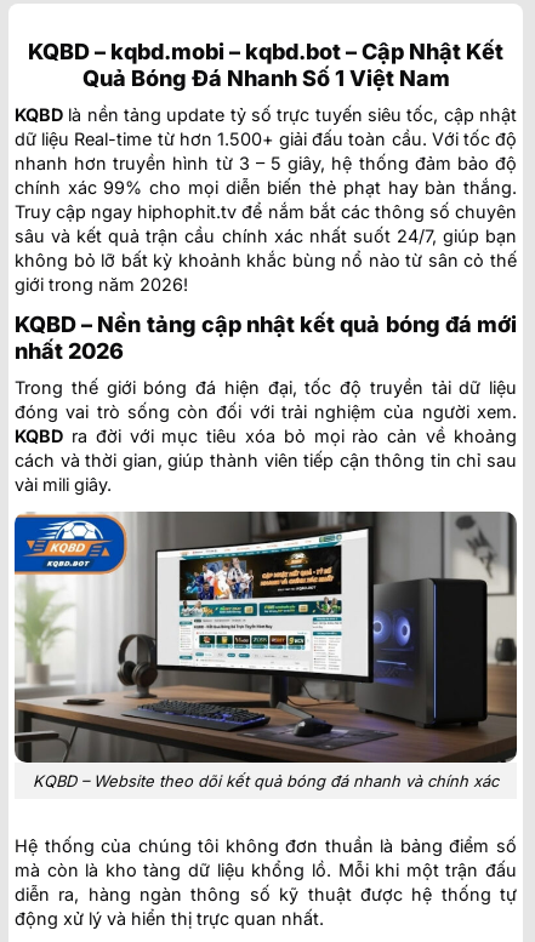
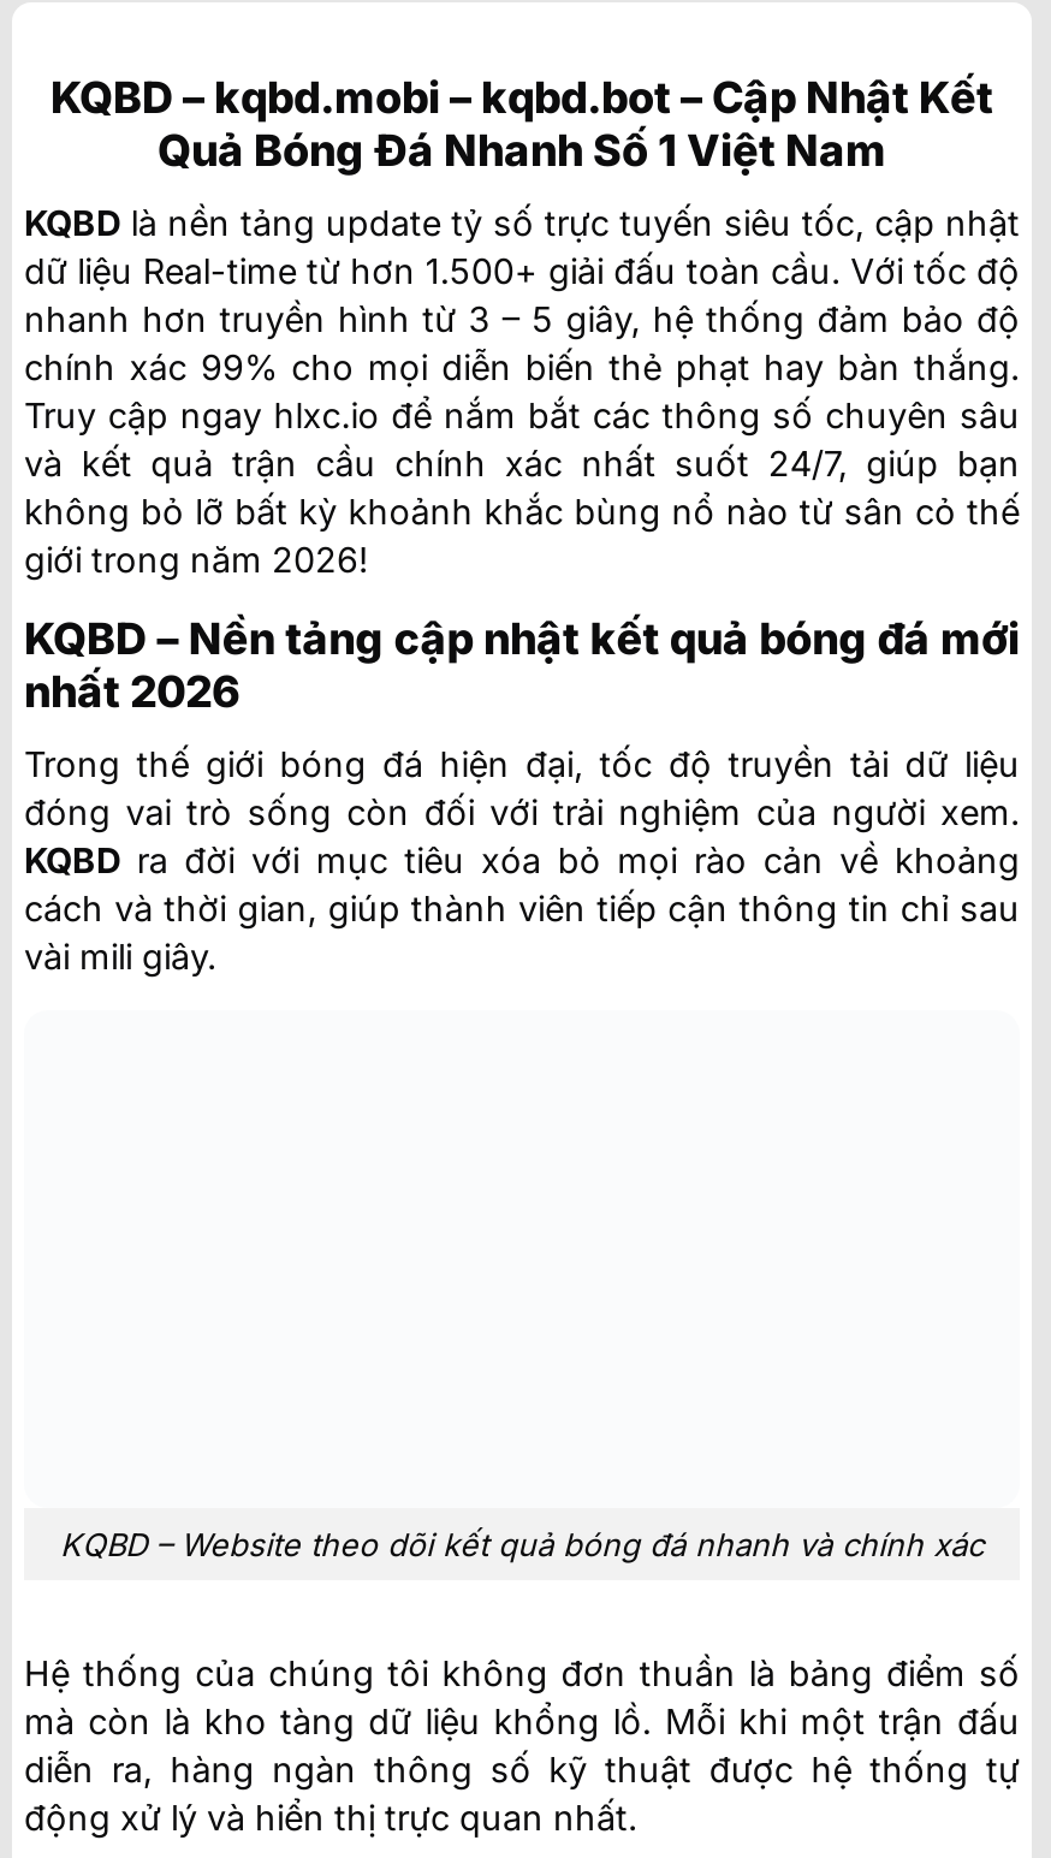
[15,201,517,246] Truy cập ngay hiphophit.tv để nắm bắt các thông số chuyên | sâu và kết quả trận cầu chính xác nhất suốt 24/7, giúp bạn -> [24,394,1020,483] Truy cập ngay hlxc.io để nắm bắt các thông số chuyên sâu | và kết quả trận cầu chính xác nhất suốt 24/7, giúp bạn
[13,510,518,764] [image] -> none

